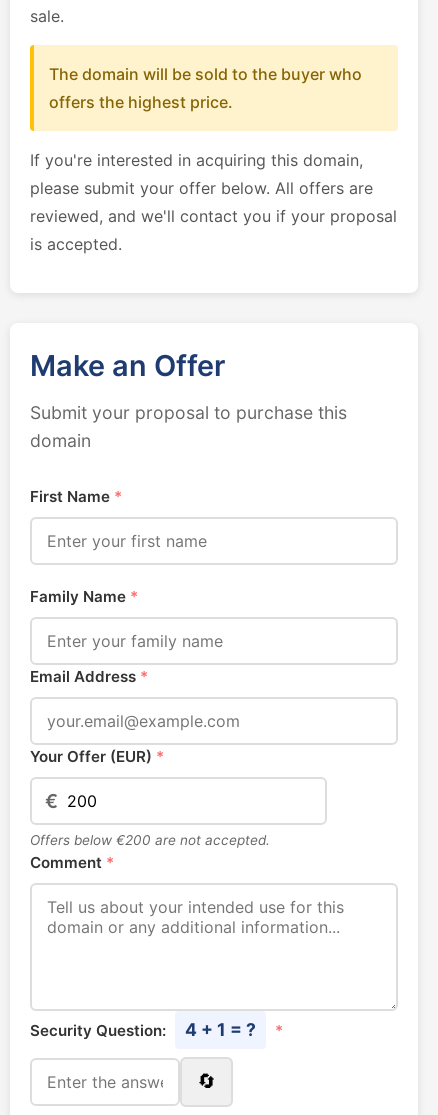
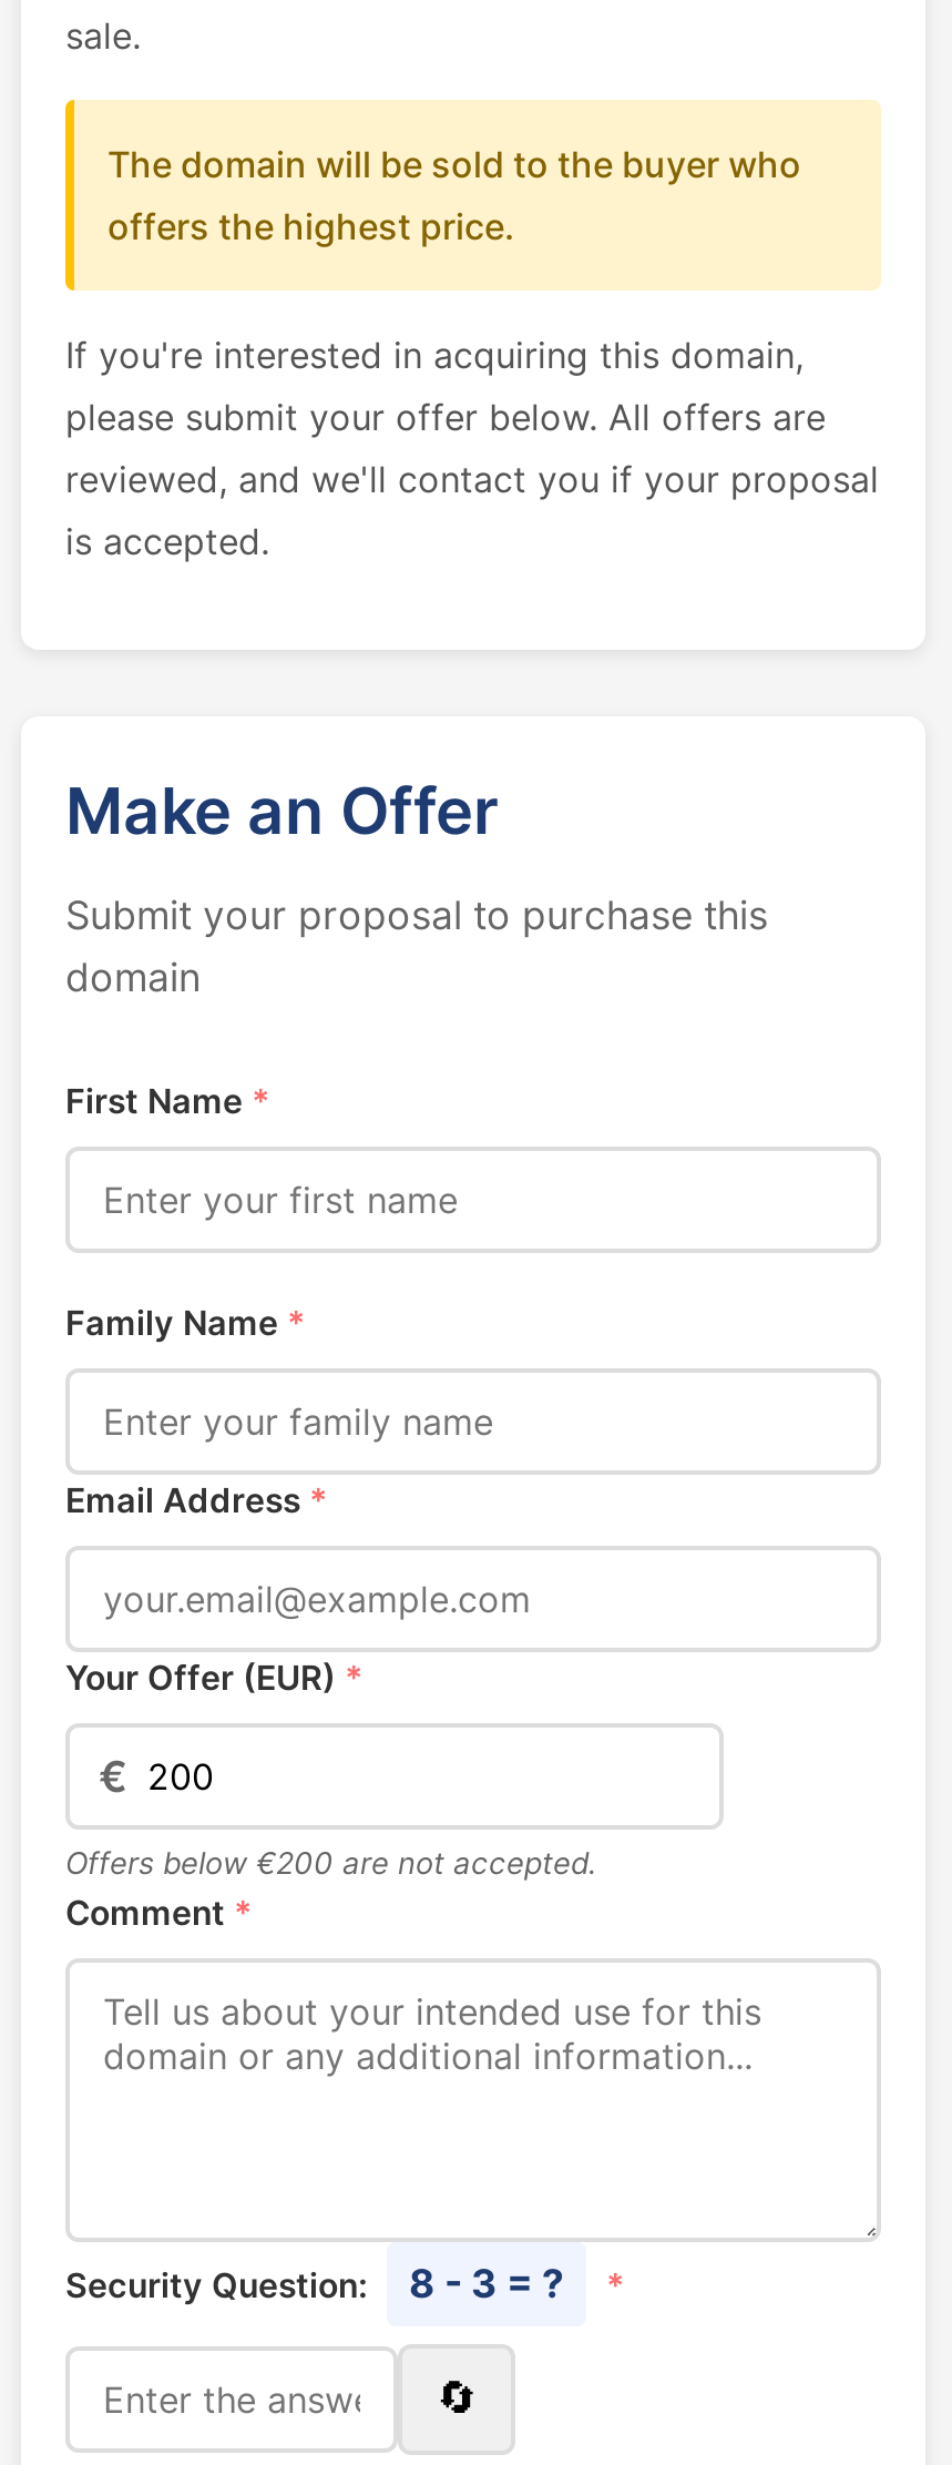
[185,1019,256,1040] 4 + 1 = ? -> [409,2260,564,2306] 8 - 3 = ?

